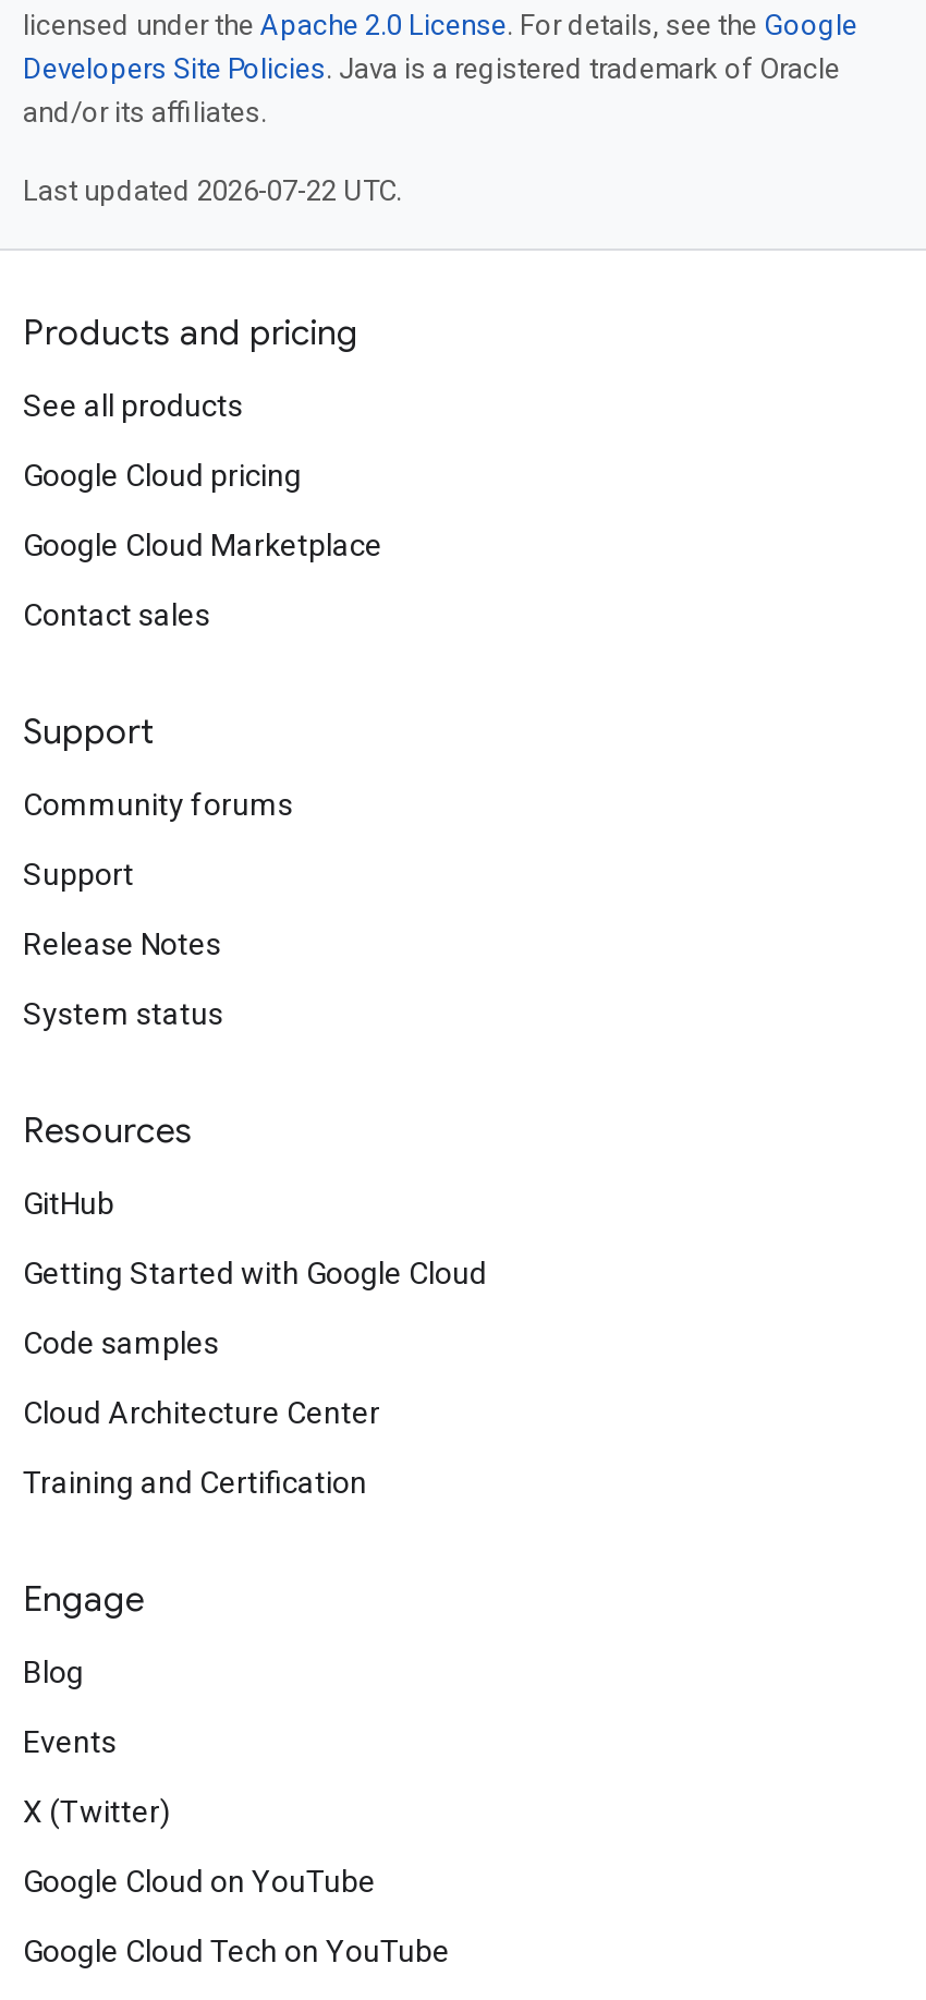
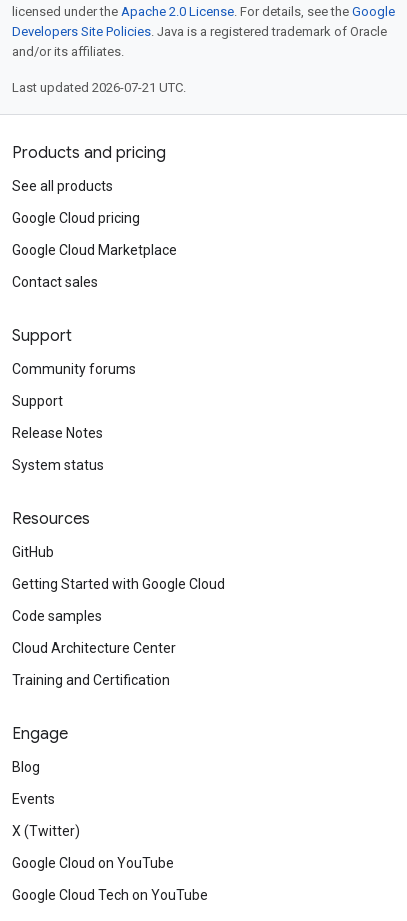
[23,174,402,207] Last updated 2026-07-22 UTC. -> [12,80,186,95] Last updated 2026-07-21 UTC.

